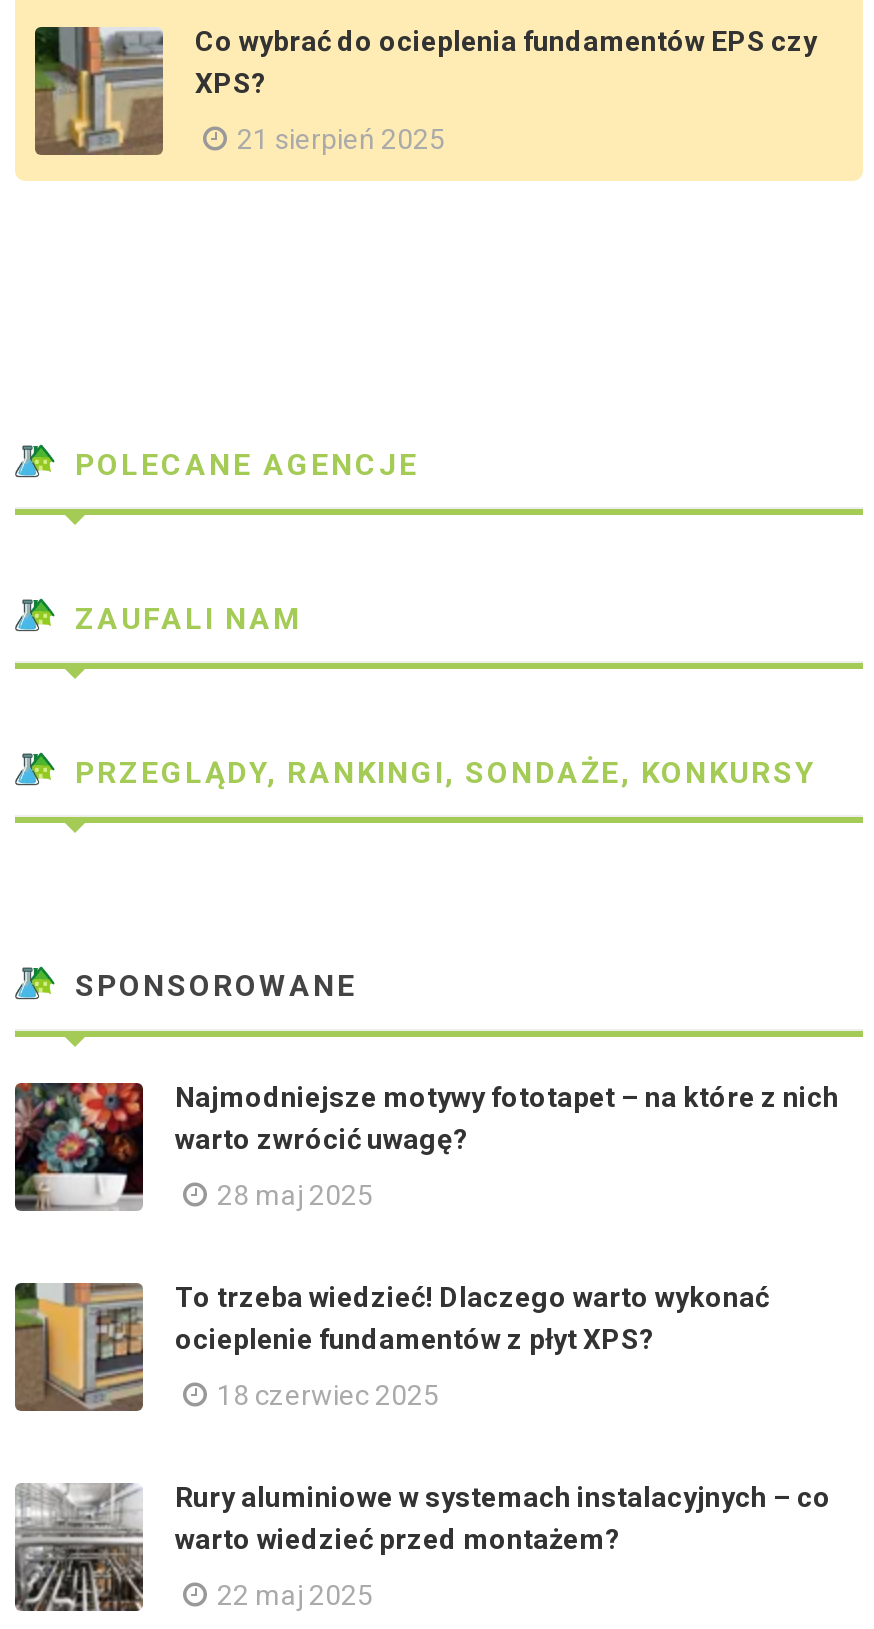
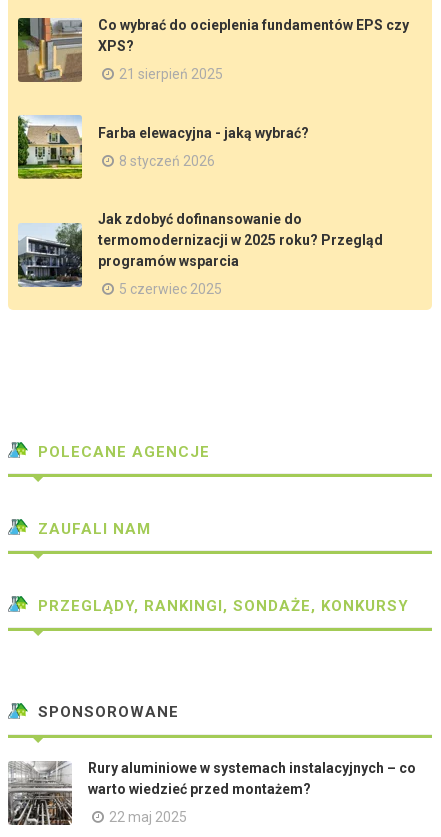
none -> [17,114,309,180] [image] | Farba elewacyjna - jaką wybrać? | 8 styczeń 2026
none -> [17,211,383,297] [image] | Jak zdobyć dofinansowanie do | termomodernizacji w 2025 roku? Przegląd | programów wsparcia | 5 czerwiec 2025
moved [65,447,817,1005] -> [33,443,409,722]: POLECANE AGENCJE | ZAUFALI NAM | PRZEGLĄDY, RANKINGI, SONDAŻE, KONKURSY | SPONSOROWANE
[13,1081,839,1412] [image] | Najmodniejsze motywy fototapet – na które z nich | warto zwrócić uwagę? | 28 maj 2025 | To trzeba wiedzieć! Dlaczego warto wykonać | ocieplenie fundamentów z płyt XPS? | 18 czerwiec 2025 -> none
[13,1281,145,1413] [image] -> none

